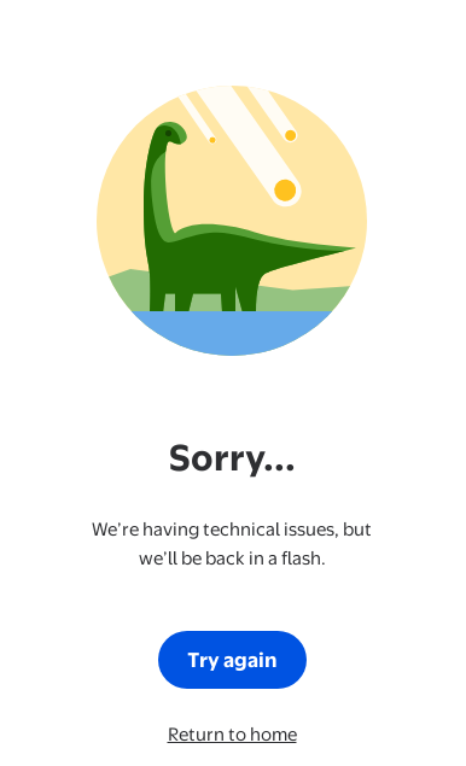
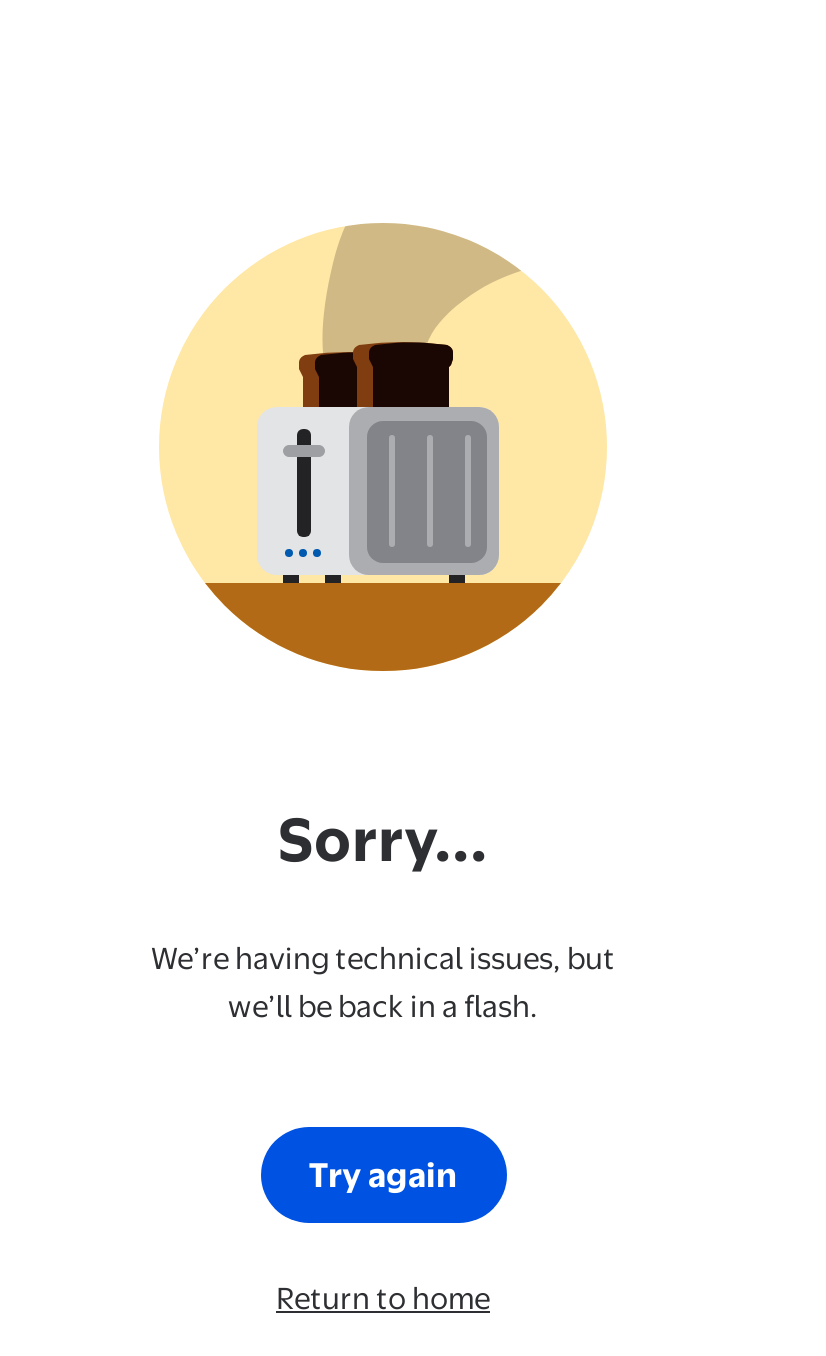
[109,87,355,357] [image] -> [181,223,581,673] [image]

